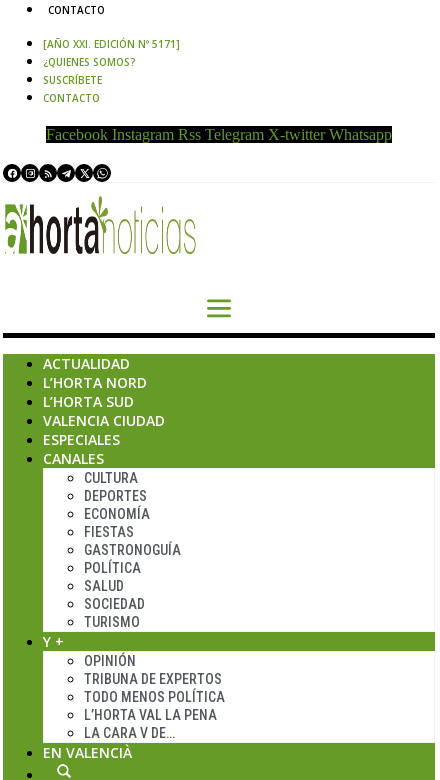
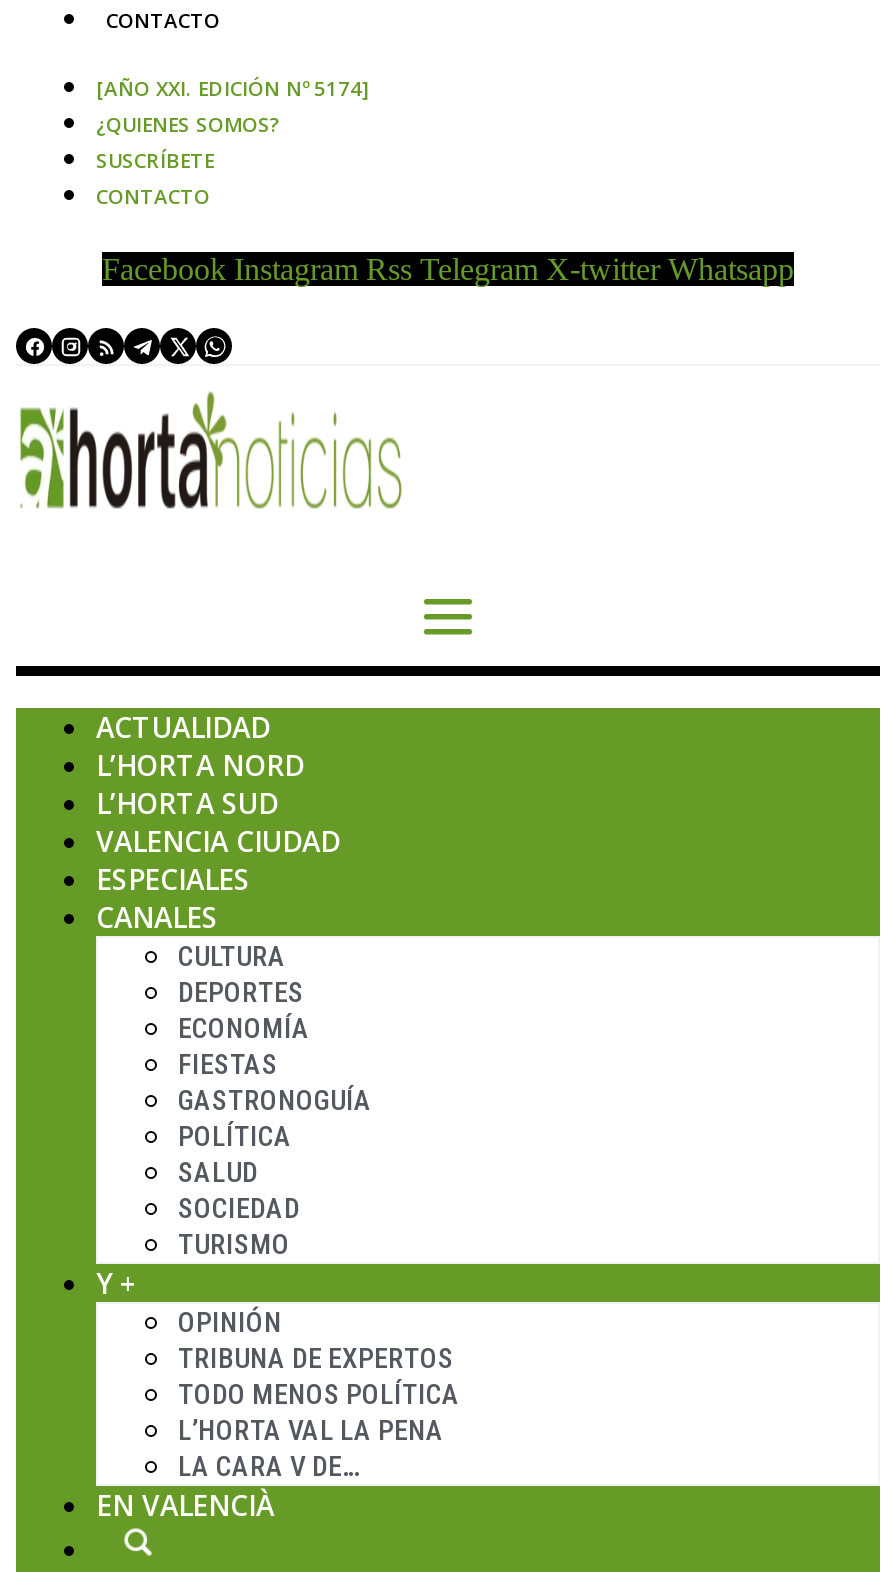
[43,37,180,51] [AÑO XXI. EDICIÓN Nº 5171] -> [96,74,370,102] [AÑO XXI. EDICIÓN Nº 5174]

